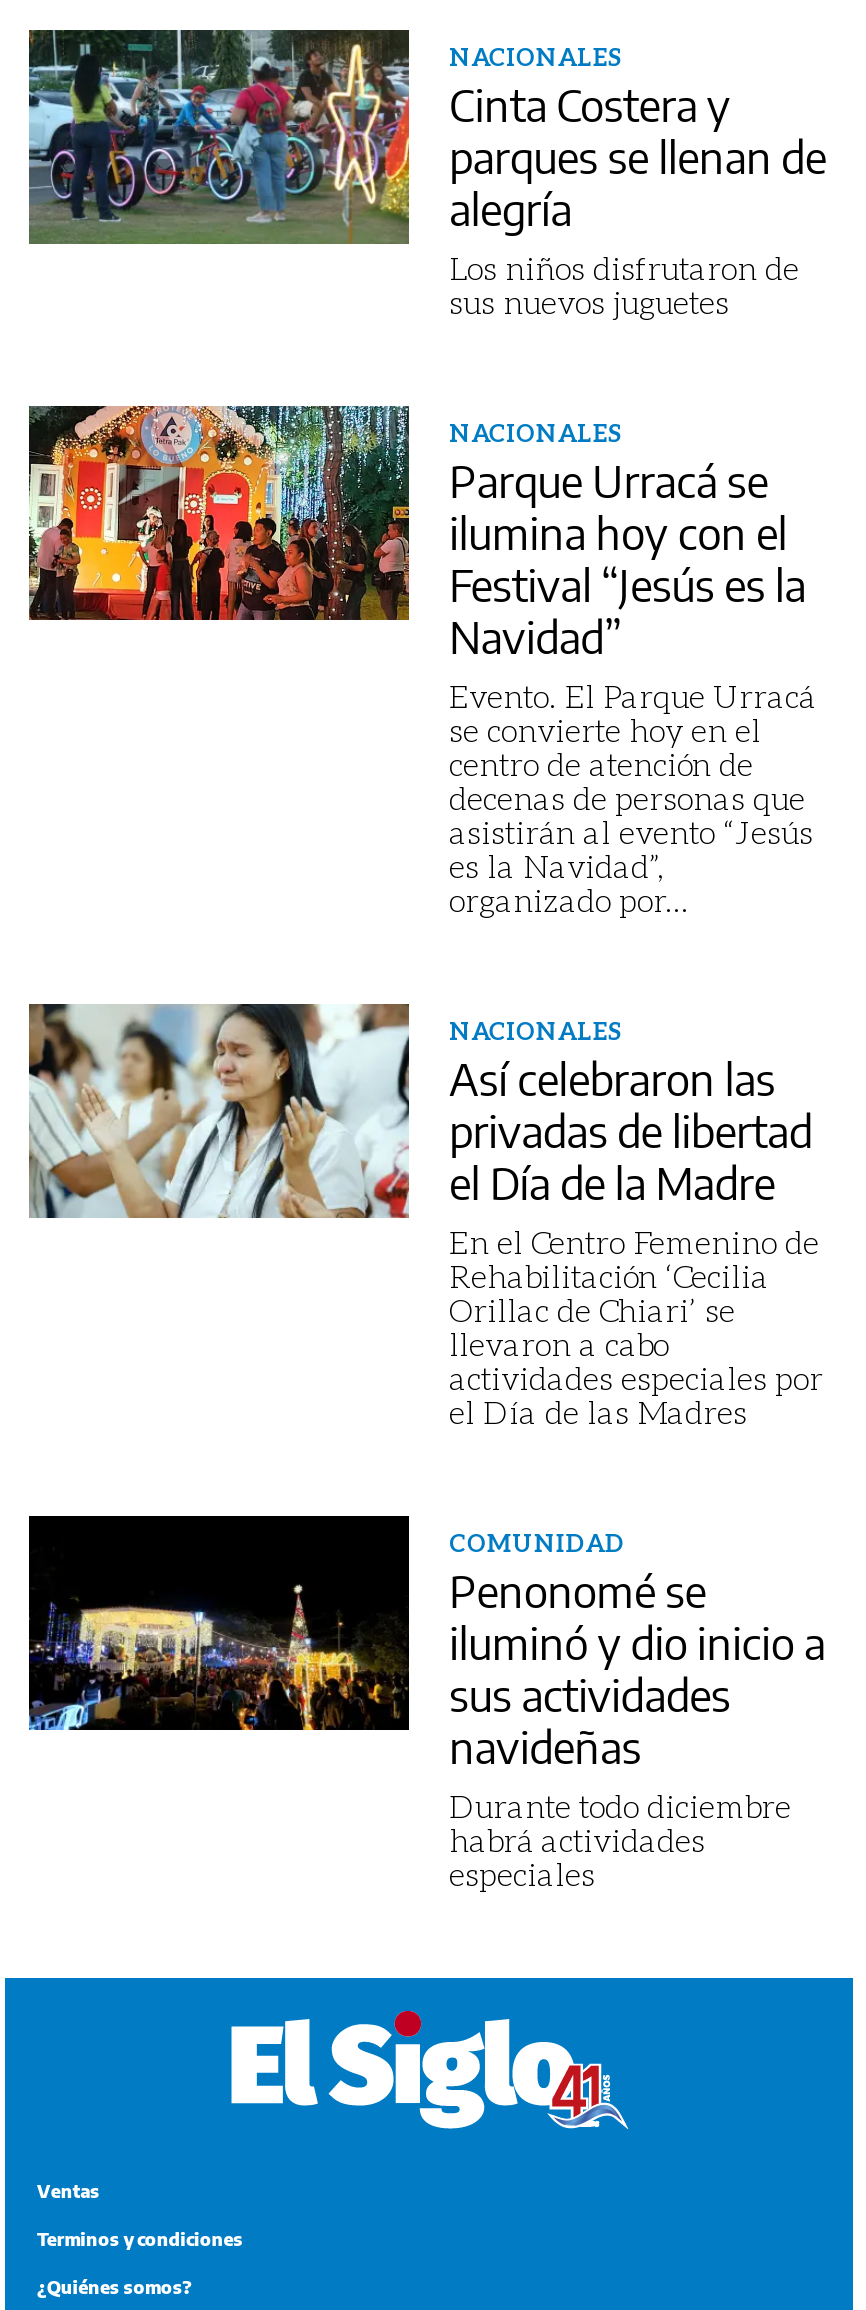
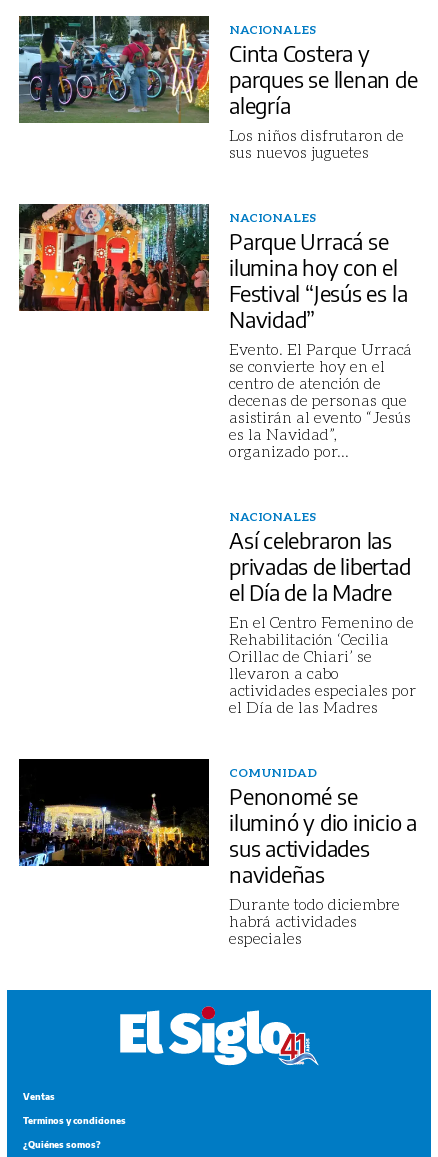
[27,1002,411,1220] [image] -> none

